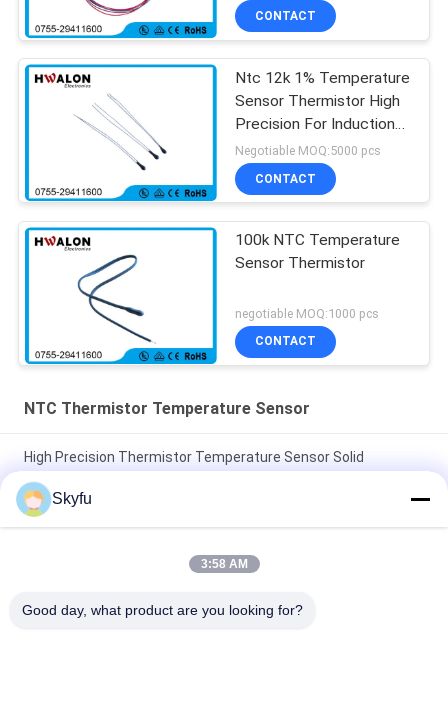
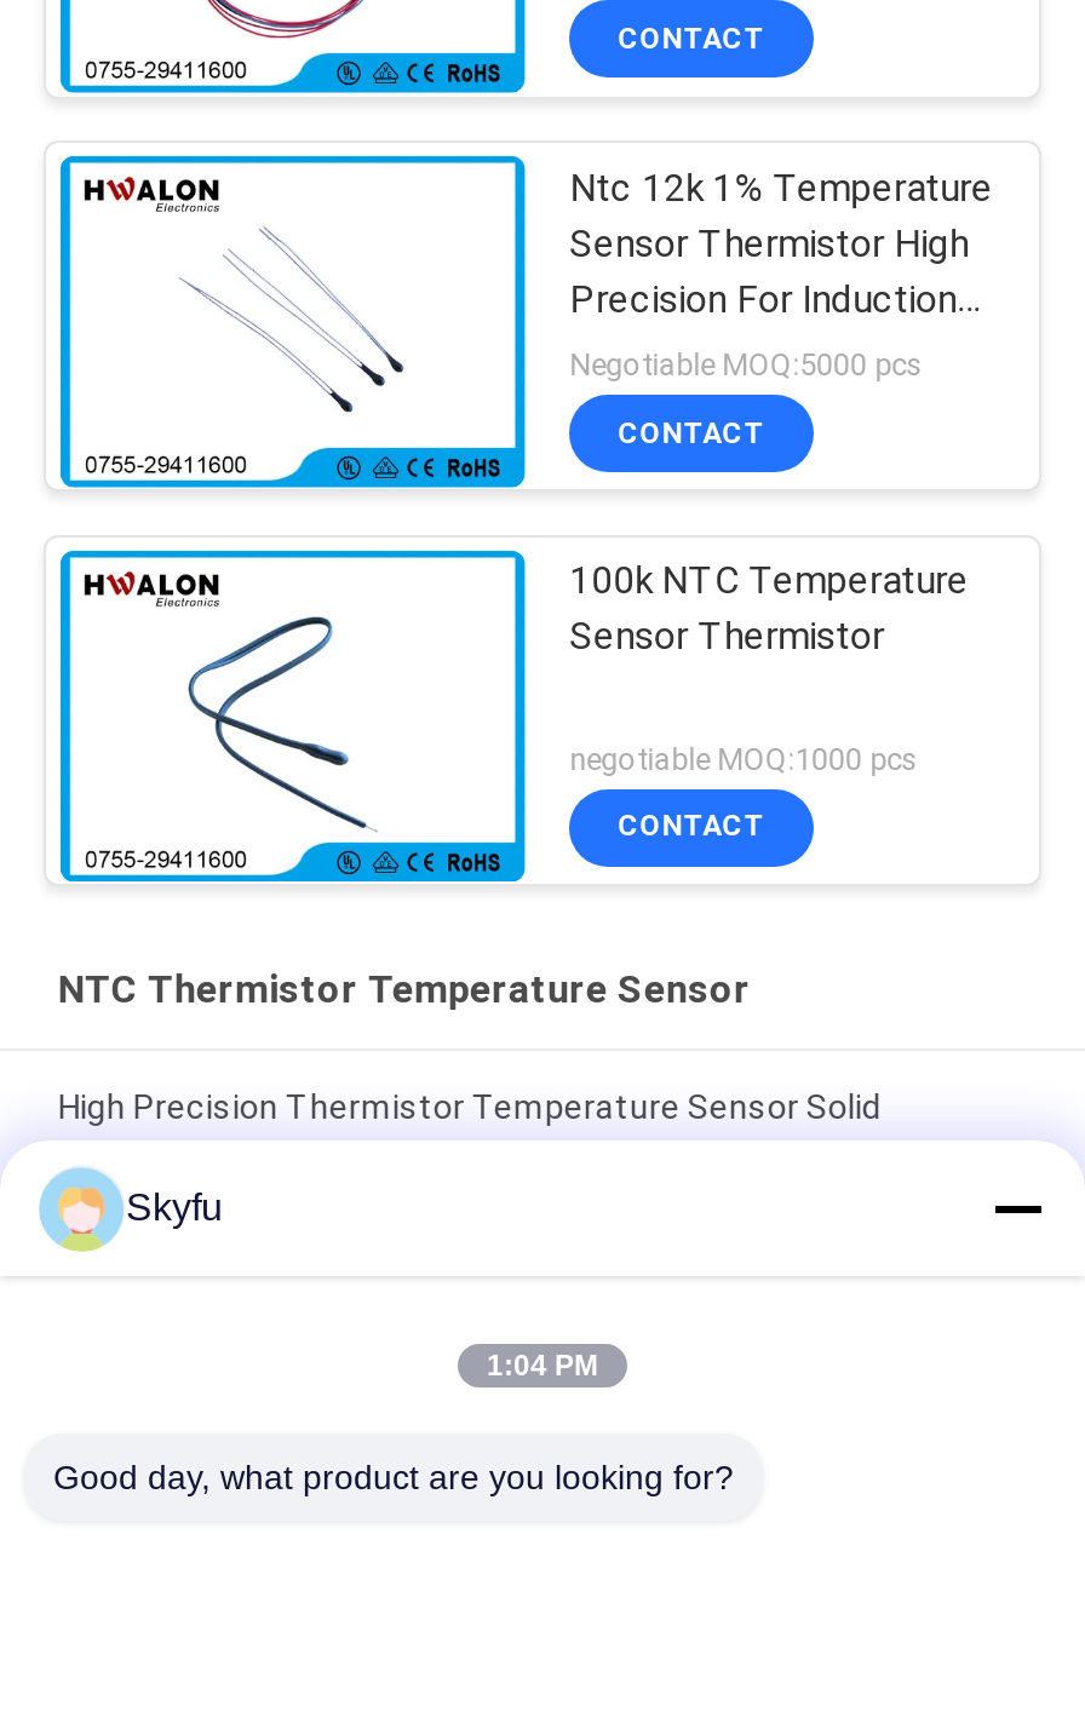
[200,557,247,571] 3:58 AM -> [487,1349,598,1383] 1:04 PM

